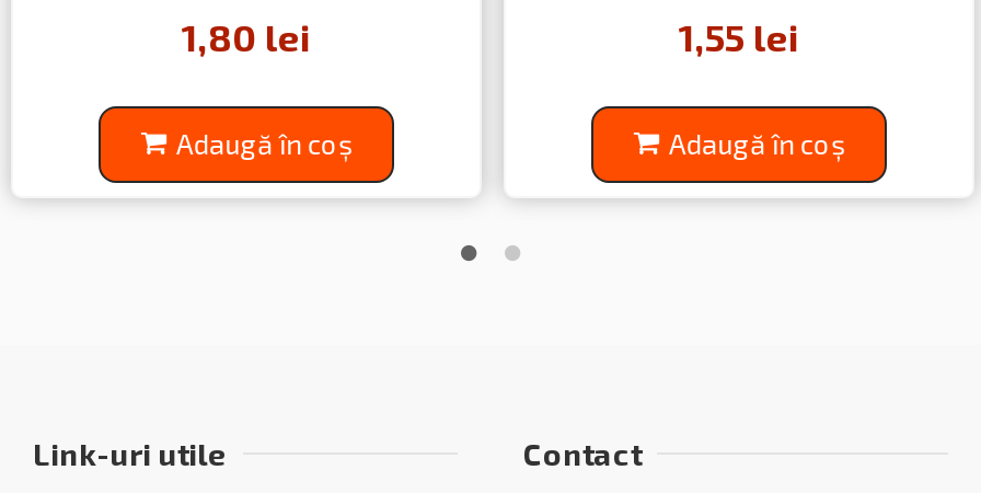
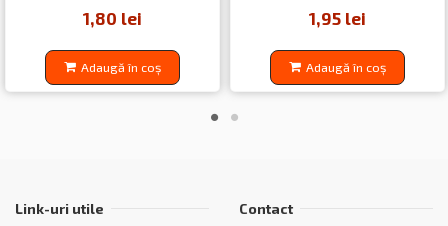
[679,15,799,59] 1,55 lei -> [309,8,366,28] 1,95 lei

